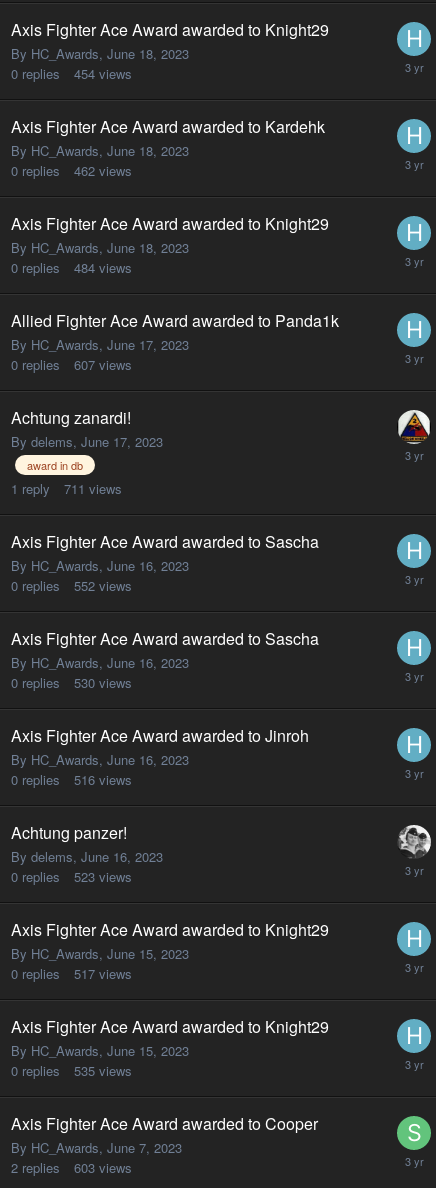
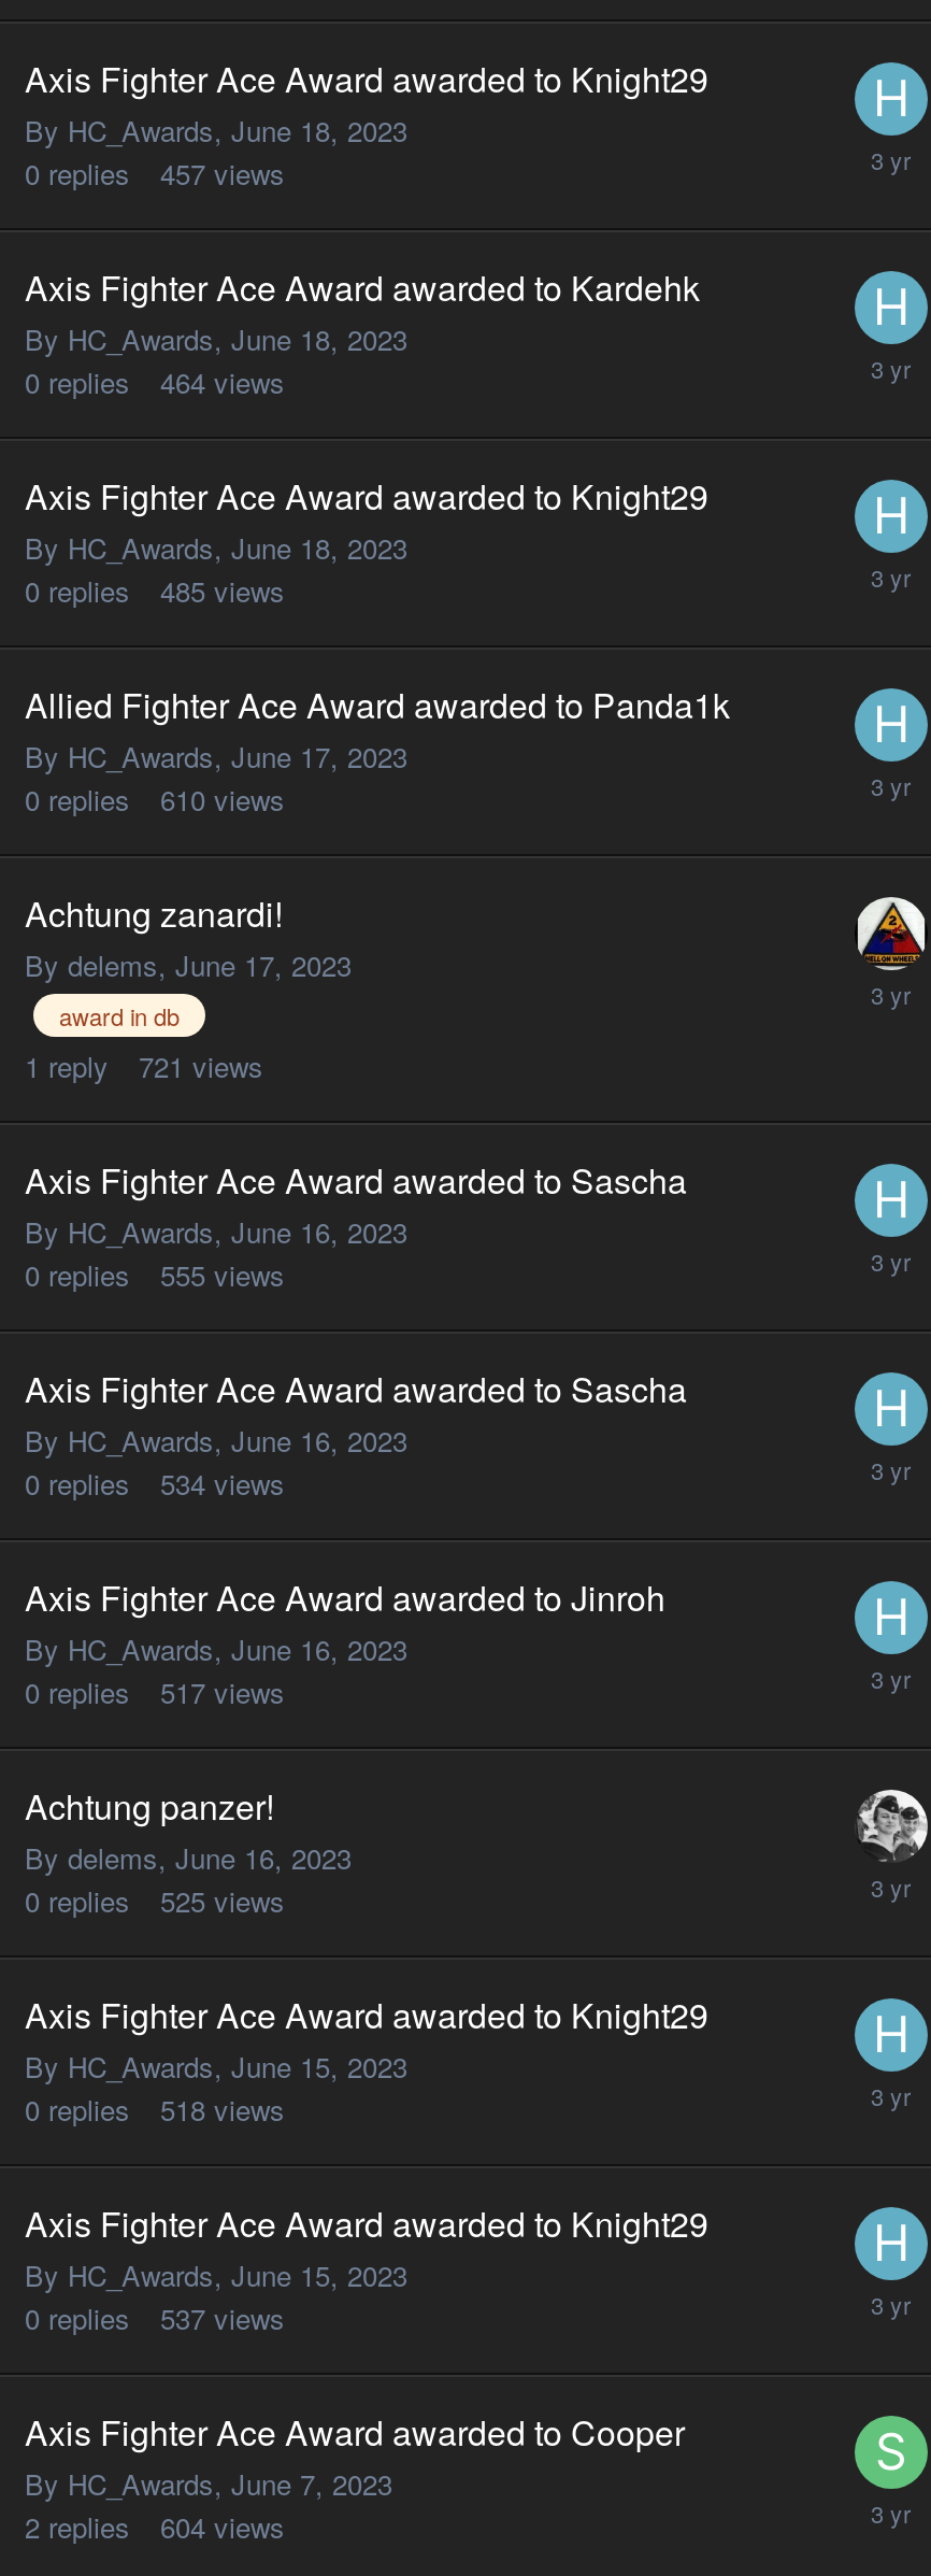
[11,63,132,82] 0 replies 454 views -> [25,152,285,193] 0 replies 457 views
[11,160,132,179] 0 replies 462 views -> [25,360,285,401] 0 replies 464 views
[11,257,132,276] 0 replies 484 views -> [25,569,285,610] 0 replies 485 views
[11,354,132,373] 0 replies 607 views -> [25,778,285,819] 0 replies 610 views
[11,479,122,498] 1 reply 711 views -> [25,1045,263,1086] 1 reply 721 views
[11,576,132,595] 0 replies 552 views -> [25,1253,285,1294] 0 replies 555 views
[11,673,132,692] 0 replies 530 views -> [25,1462,285,1503] 0 replies 534 views
[11,770,132,789] 0 replies 516 views -> [25,1671,285,1712] 0 replies 517 views
[11,867,132,886] 0 replies 523 views -> [25,1879,285,1920] 0 replies 525 views
[11,964,132,983] 0 replies 517 views -> [25,2088,285,2129] 0 replies 518 views
[11,1061,132,1080] 0 replies 535 views -> [25,2297,285,2338] 0 replies 537 views
[11,1158,132,1177] 2 replies 603 views -> [25,2505,285,2546] 2 replies 604 views

